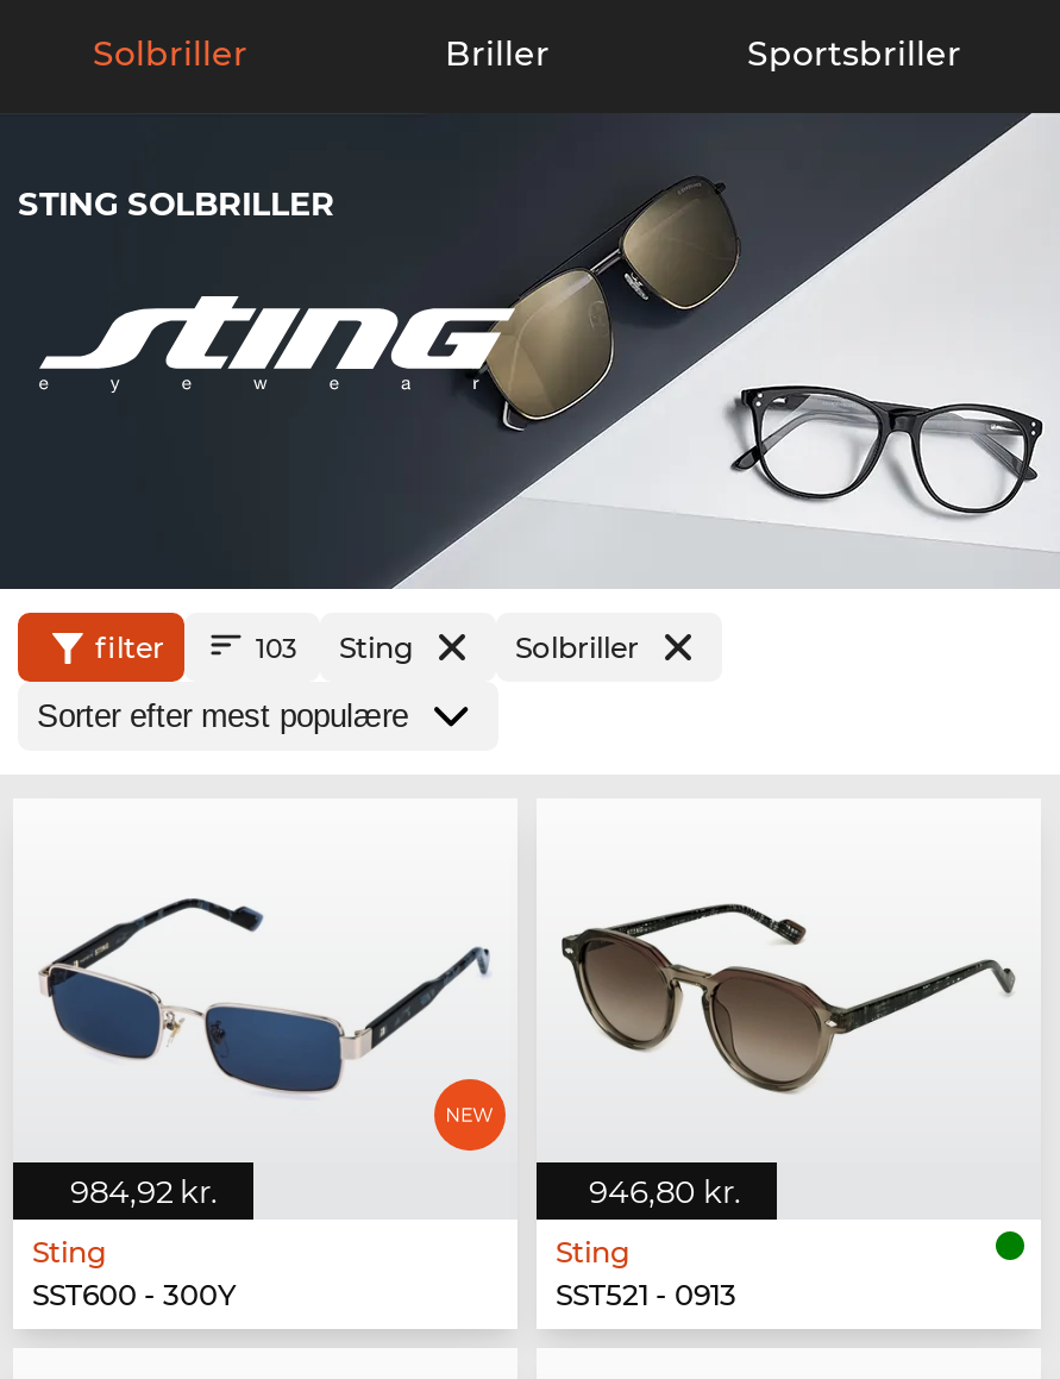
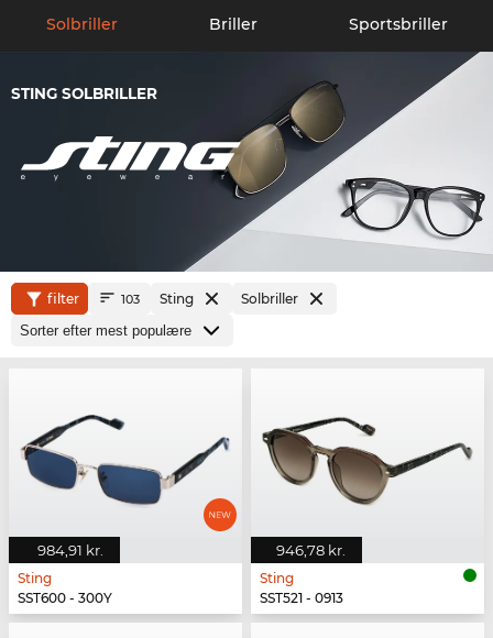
[70,1171,218,1210] 984,92 kr. -> [37,541,103,559] 984,91 kr.
[589,1171,741,1210] 946,80 kr. -> [276,541,346,559] 946,78 kr.

